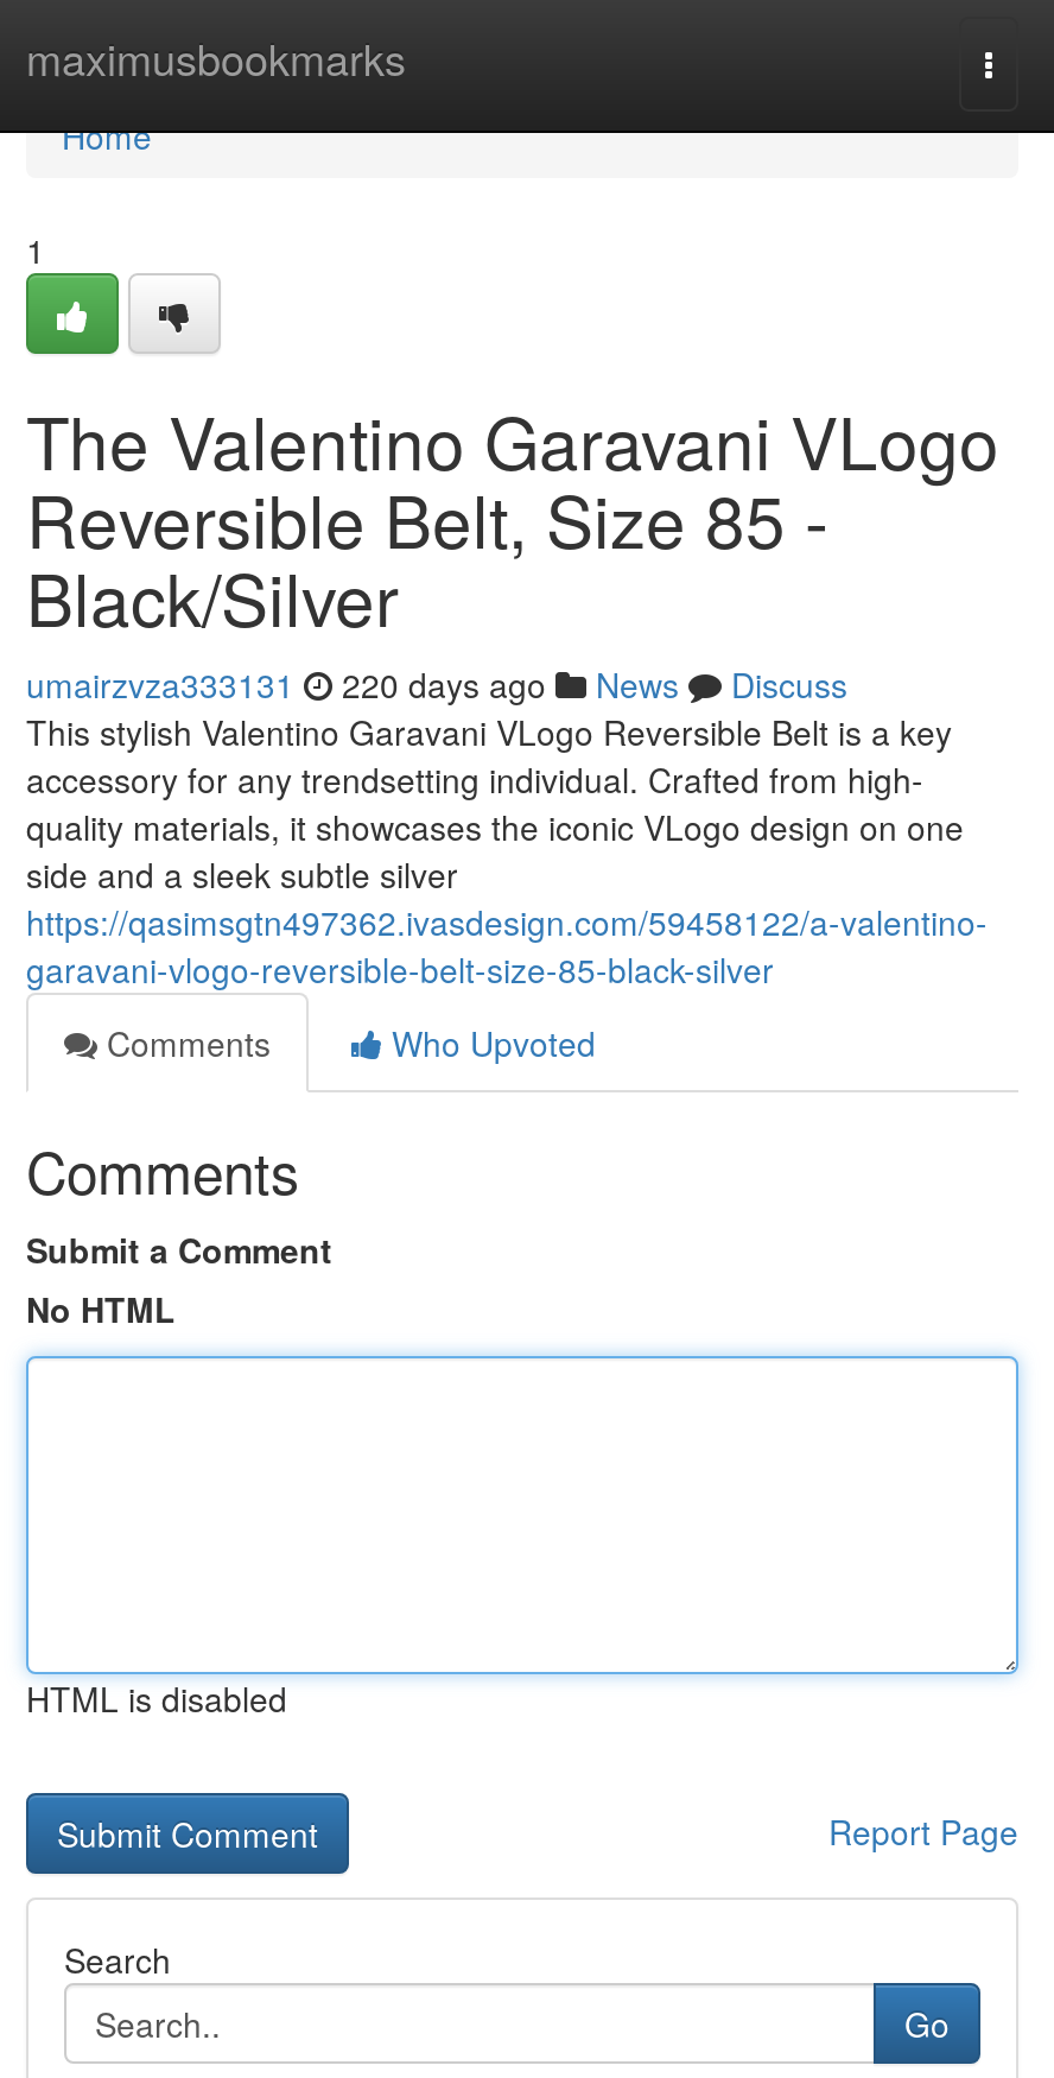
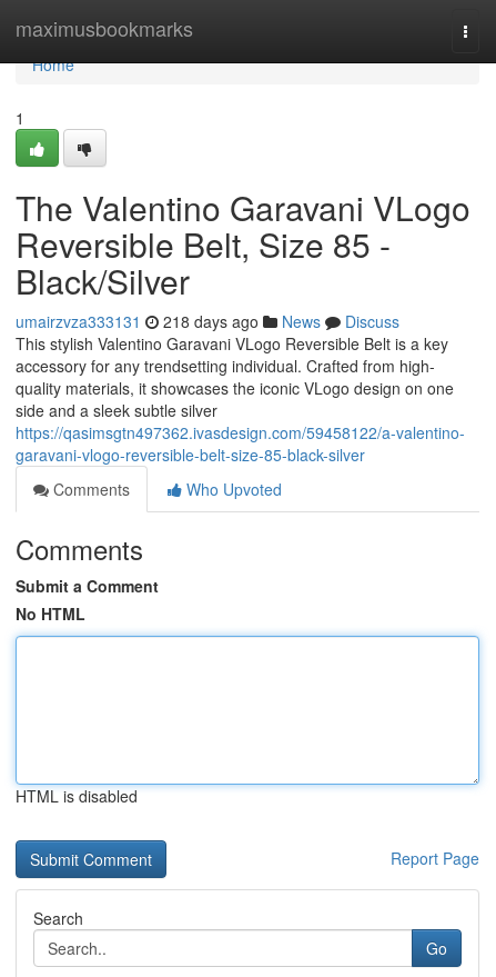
[26,660,847,708] umairzvza333131 220 days ago News Discuss -> [16,310,399,332] umairzvza333131 218 days ago News Discuss

